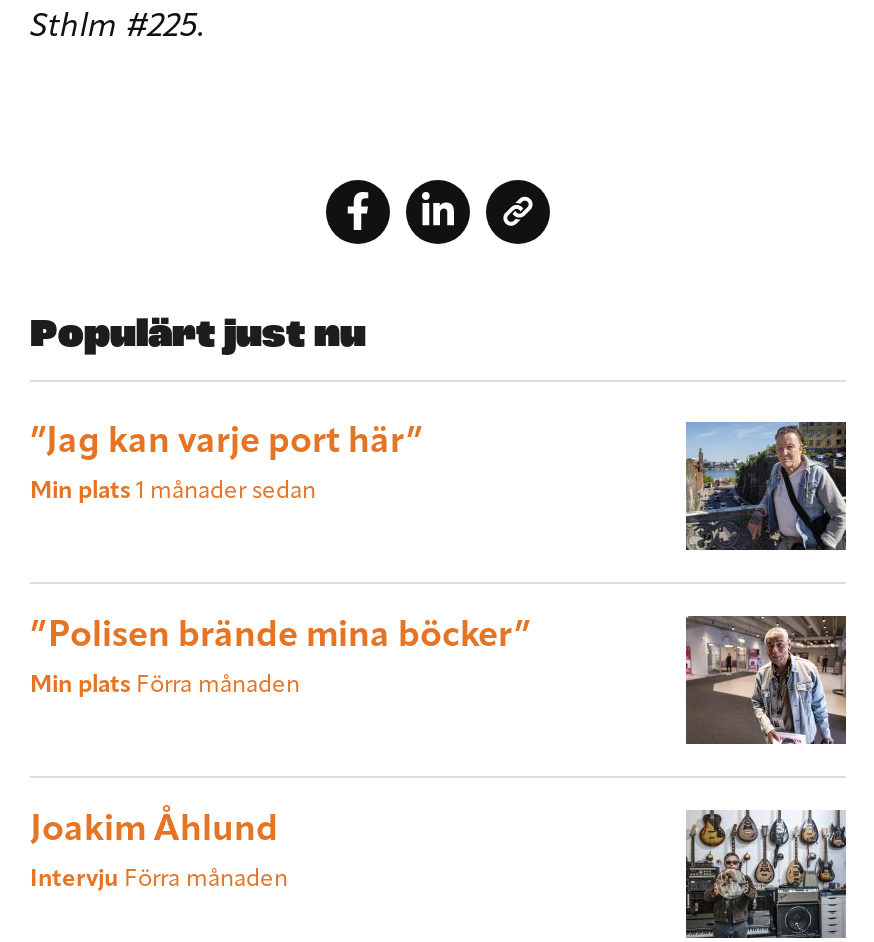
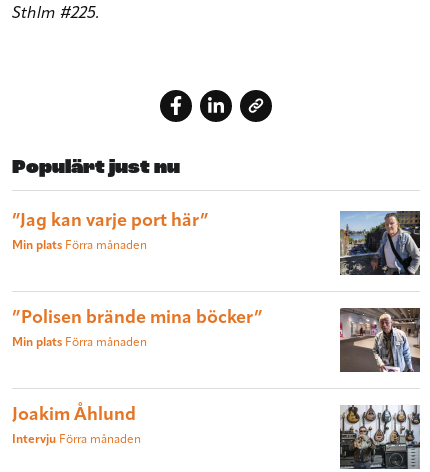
[30,479,316,503] Min plats 1 månader sedan -> [12,240,147,252] Min plats Förra månaden

